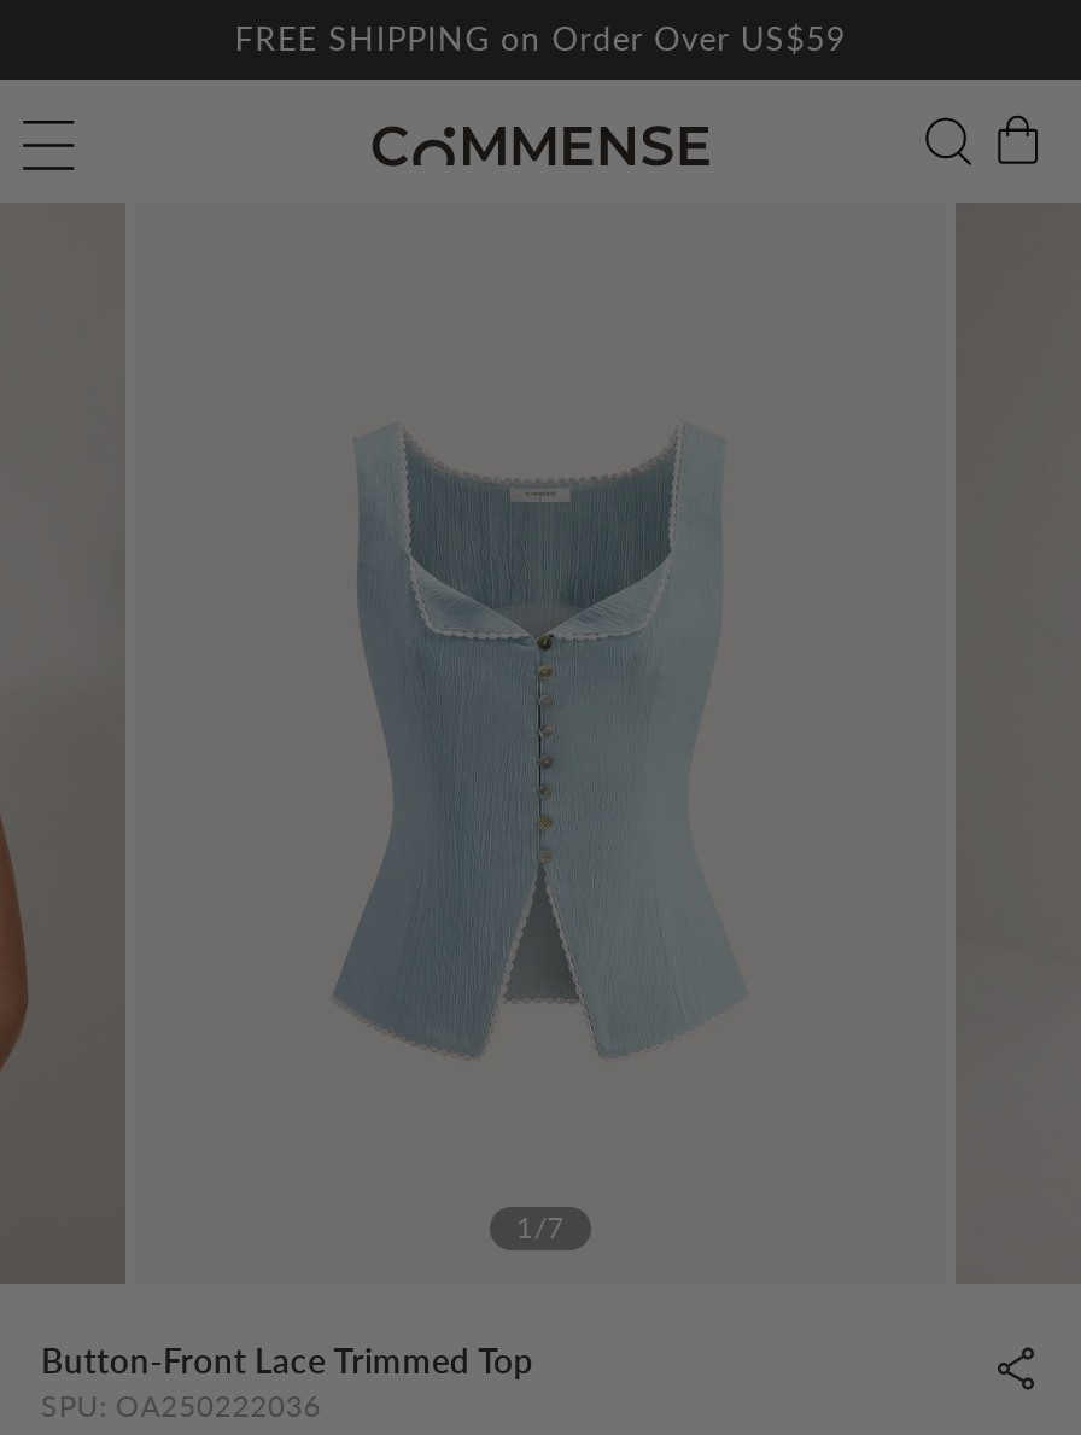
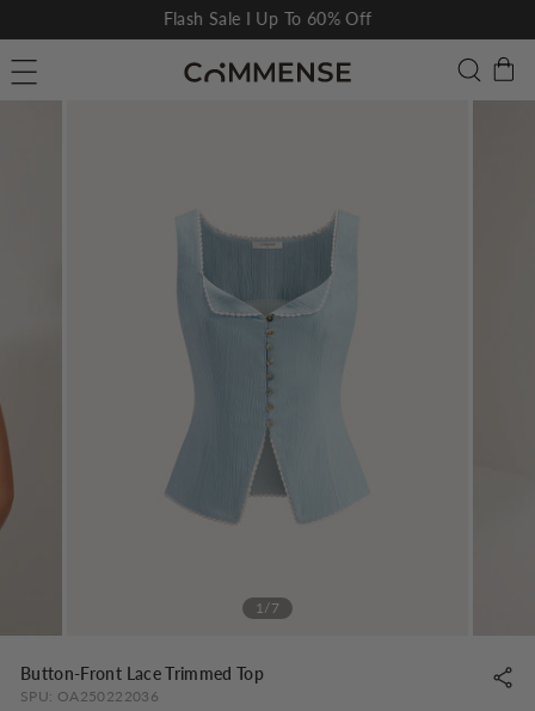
[235,19,846,58] FREE SHIPPING on Order Over US$59 -> [163,10,372,29] Flash Sale I Up To 60% Off

